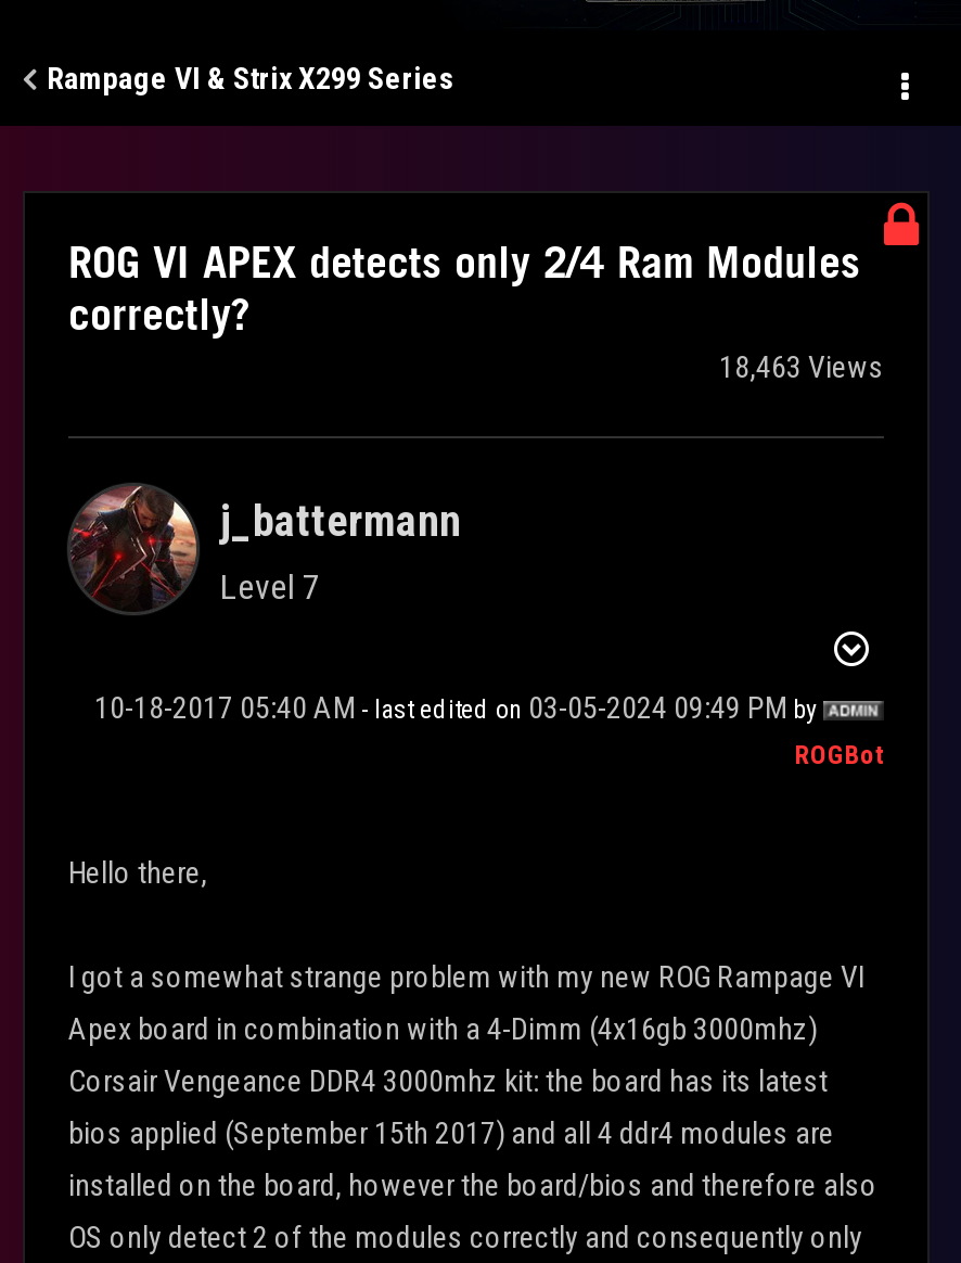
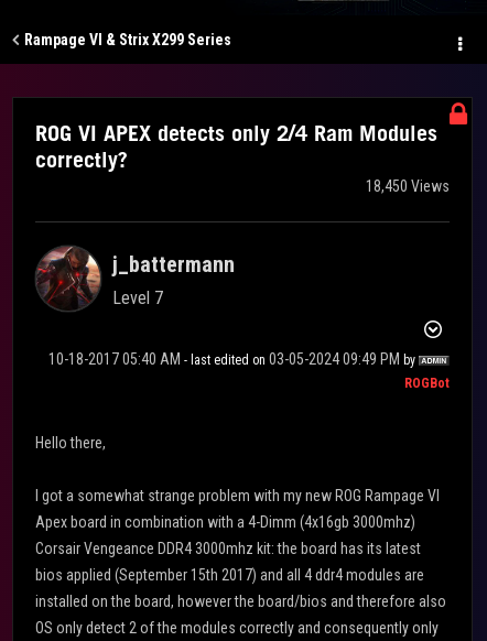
[719,349,884,384] 18,463 Views -> [366,177,450,195] 18,450 Views

